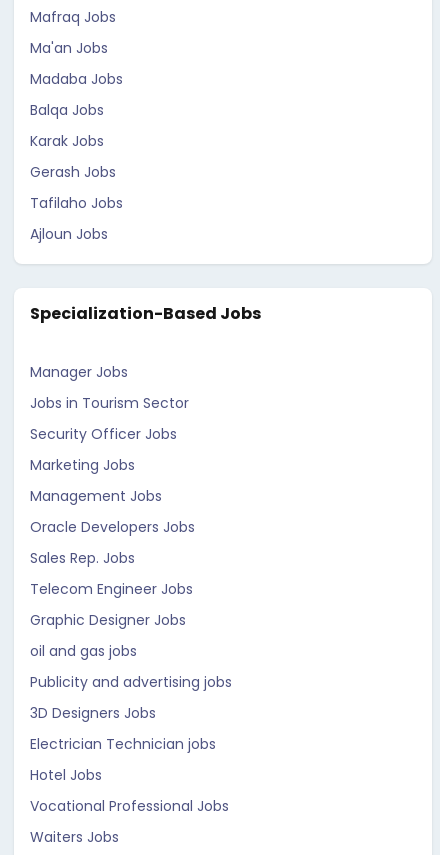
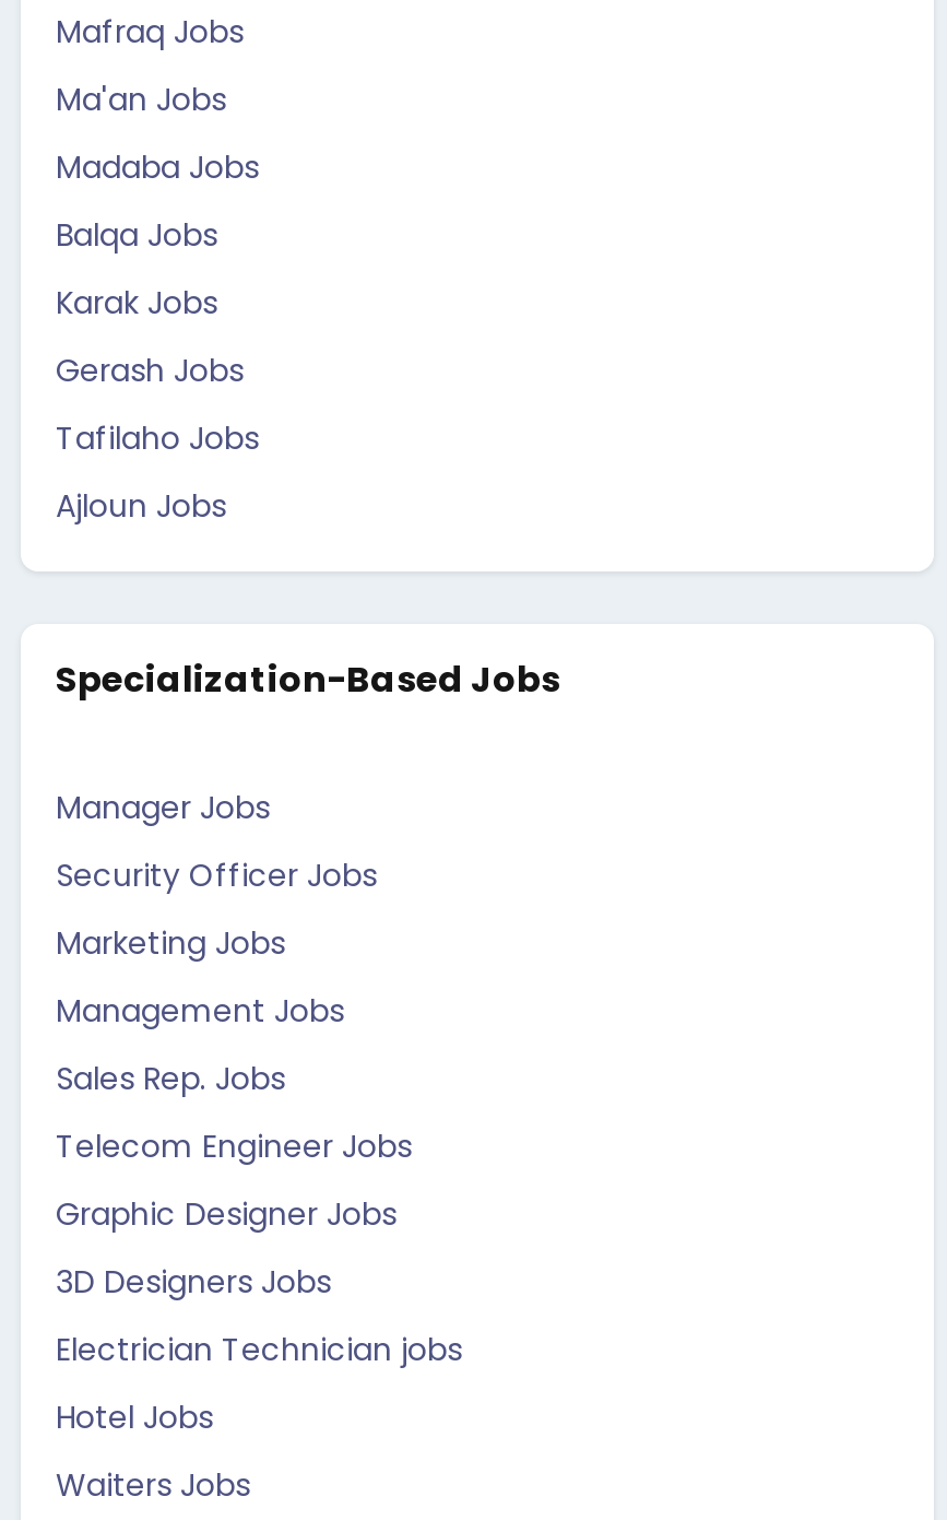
[30,393,189,413] Jobs in Tourism Sector -> none
[30,517,195,537] Oracle Developers Jobs -> none
[30,641,232,692] oil and gas jobs | Publicity and advertising jobs -> none
[30,796,229,816] Vocational Professional Jobs -> none

